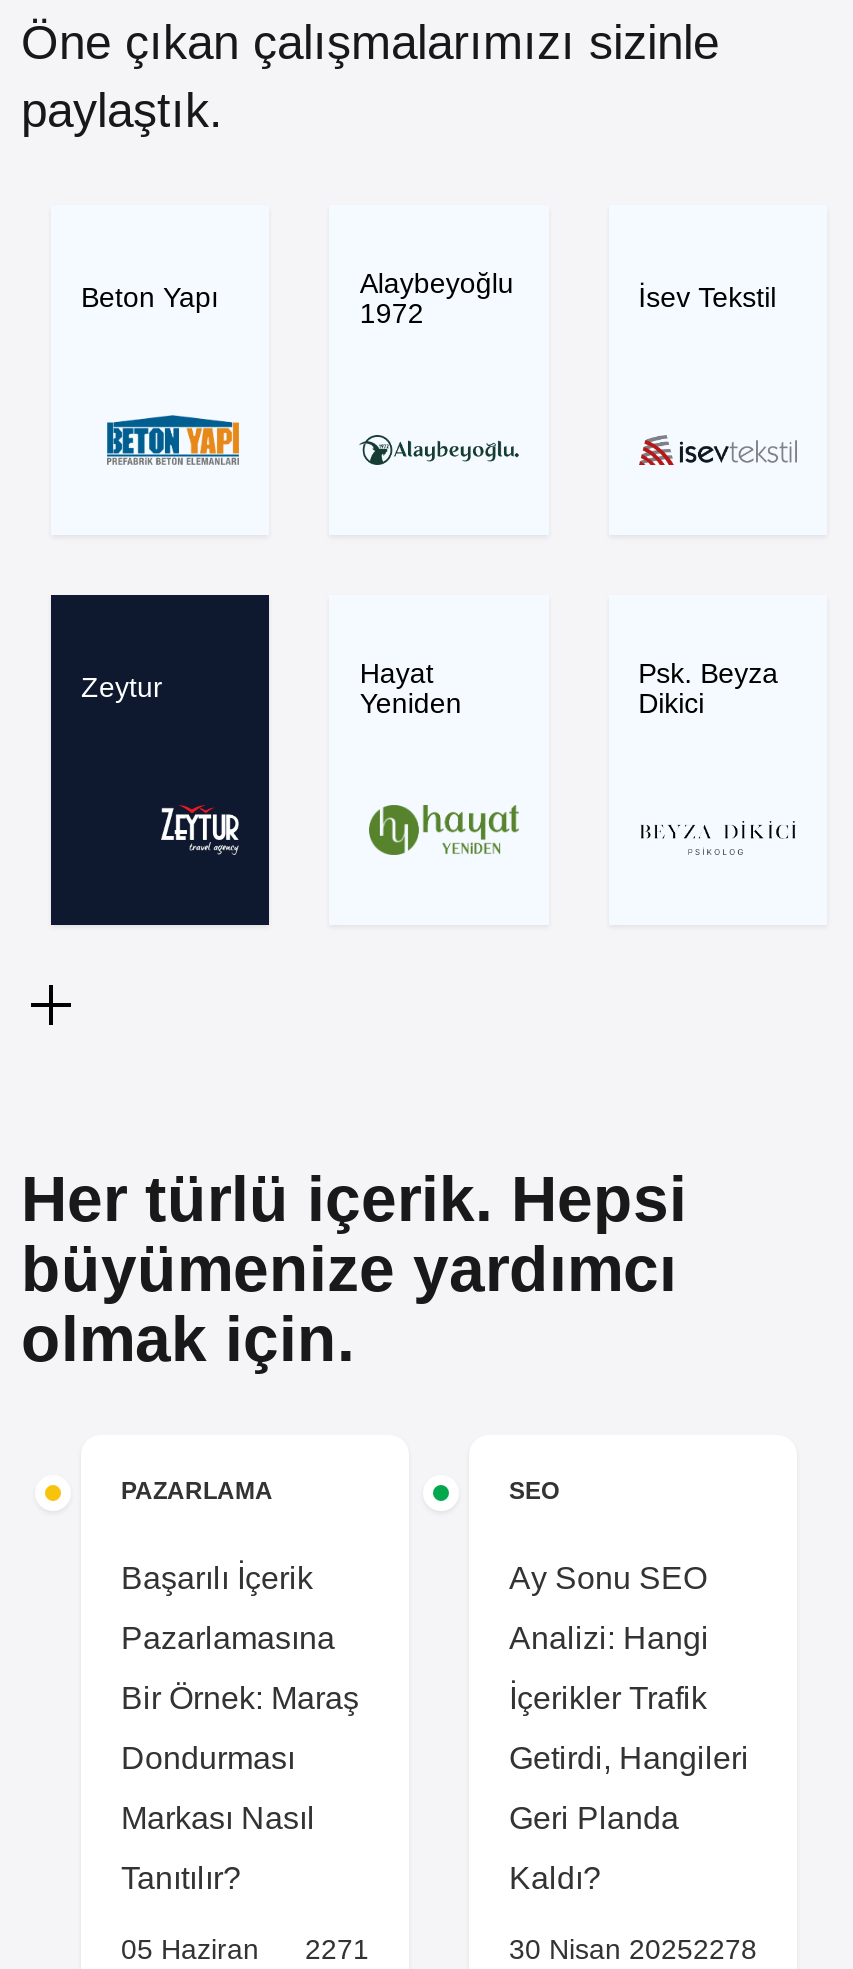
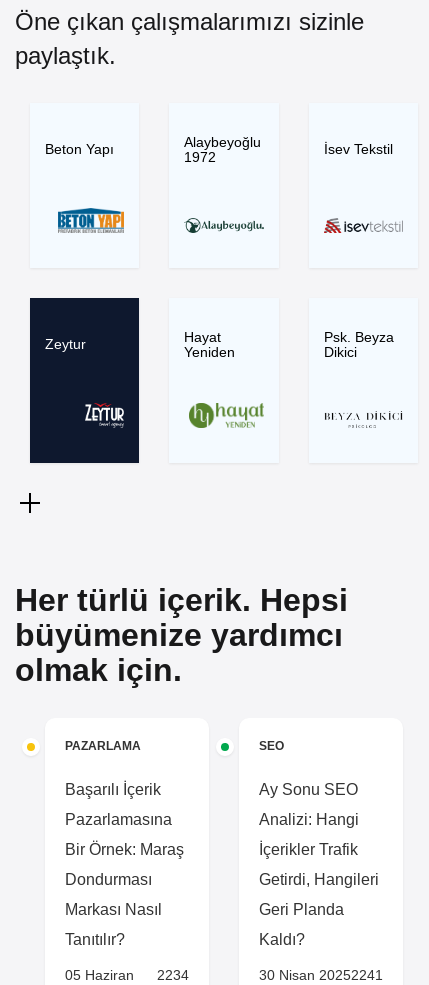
[121,1933,369,1965] 05 Haziran 2271 -> [65,967,189,983] 05 Haziran 2234
[509,1933,757,1965] 30 Nisan 20252278 -> [259,967,383,983] 30 Nisan 20252241

